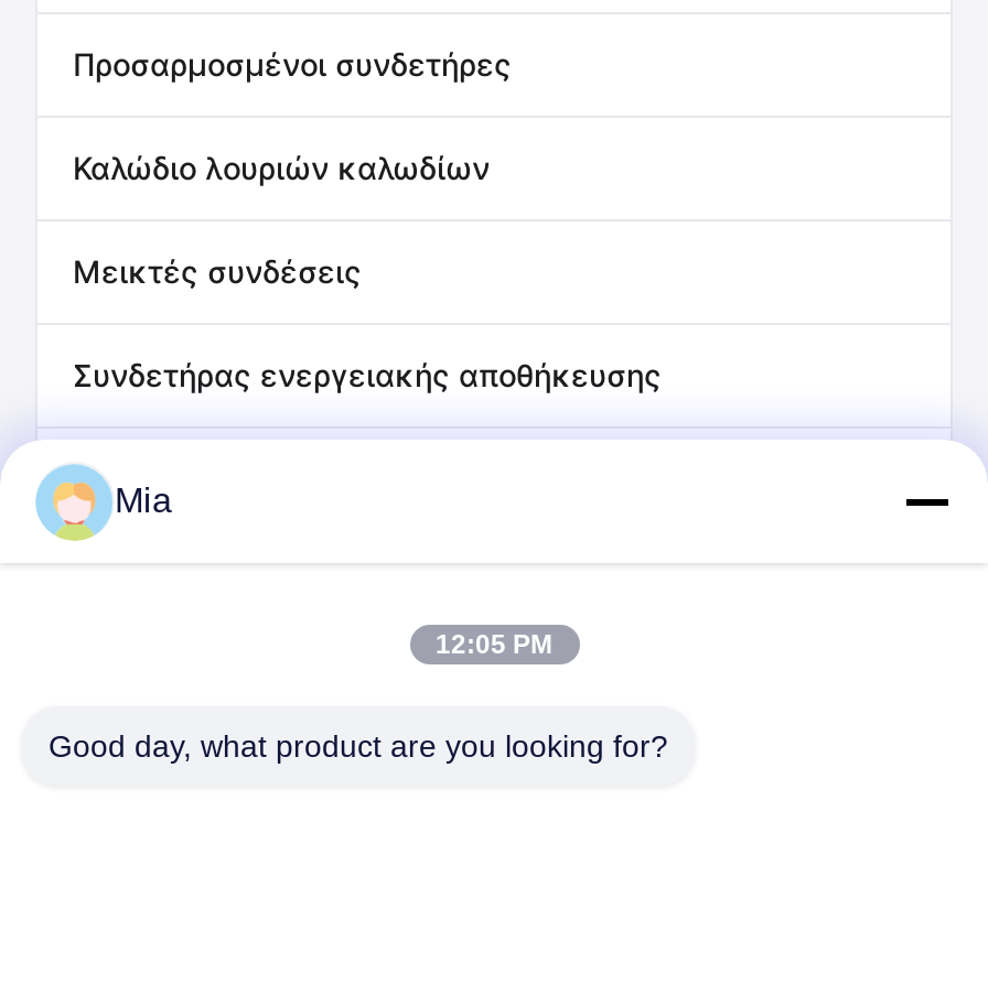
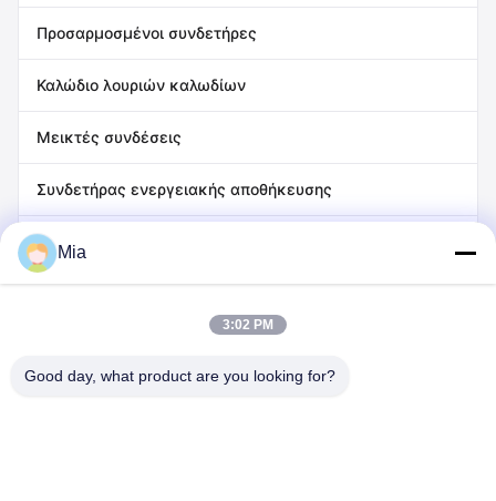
[436,629,552,660] 12:05 PM -> [223,317,273,333] 3:02 PM

